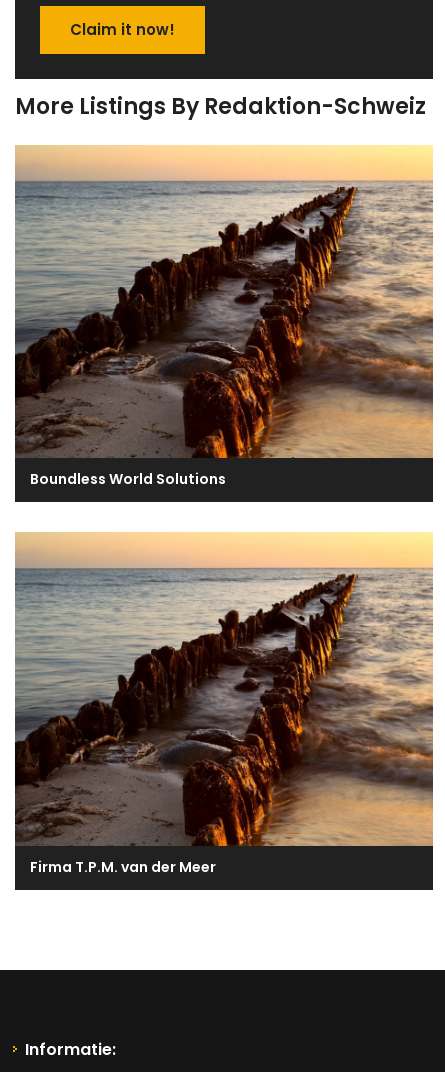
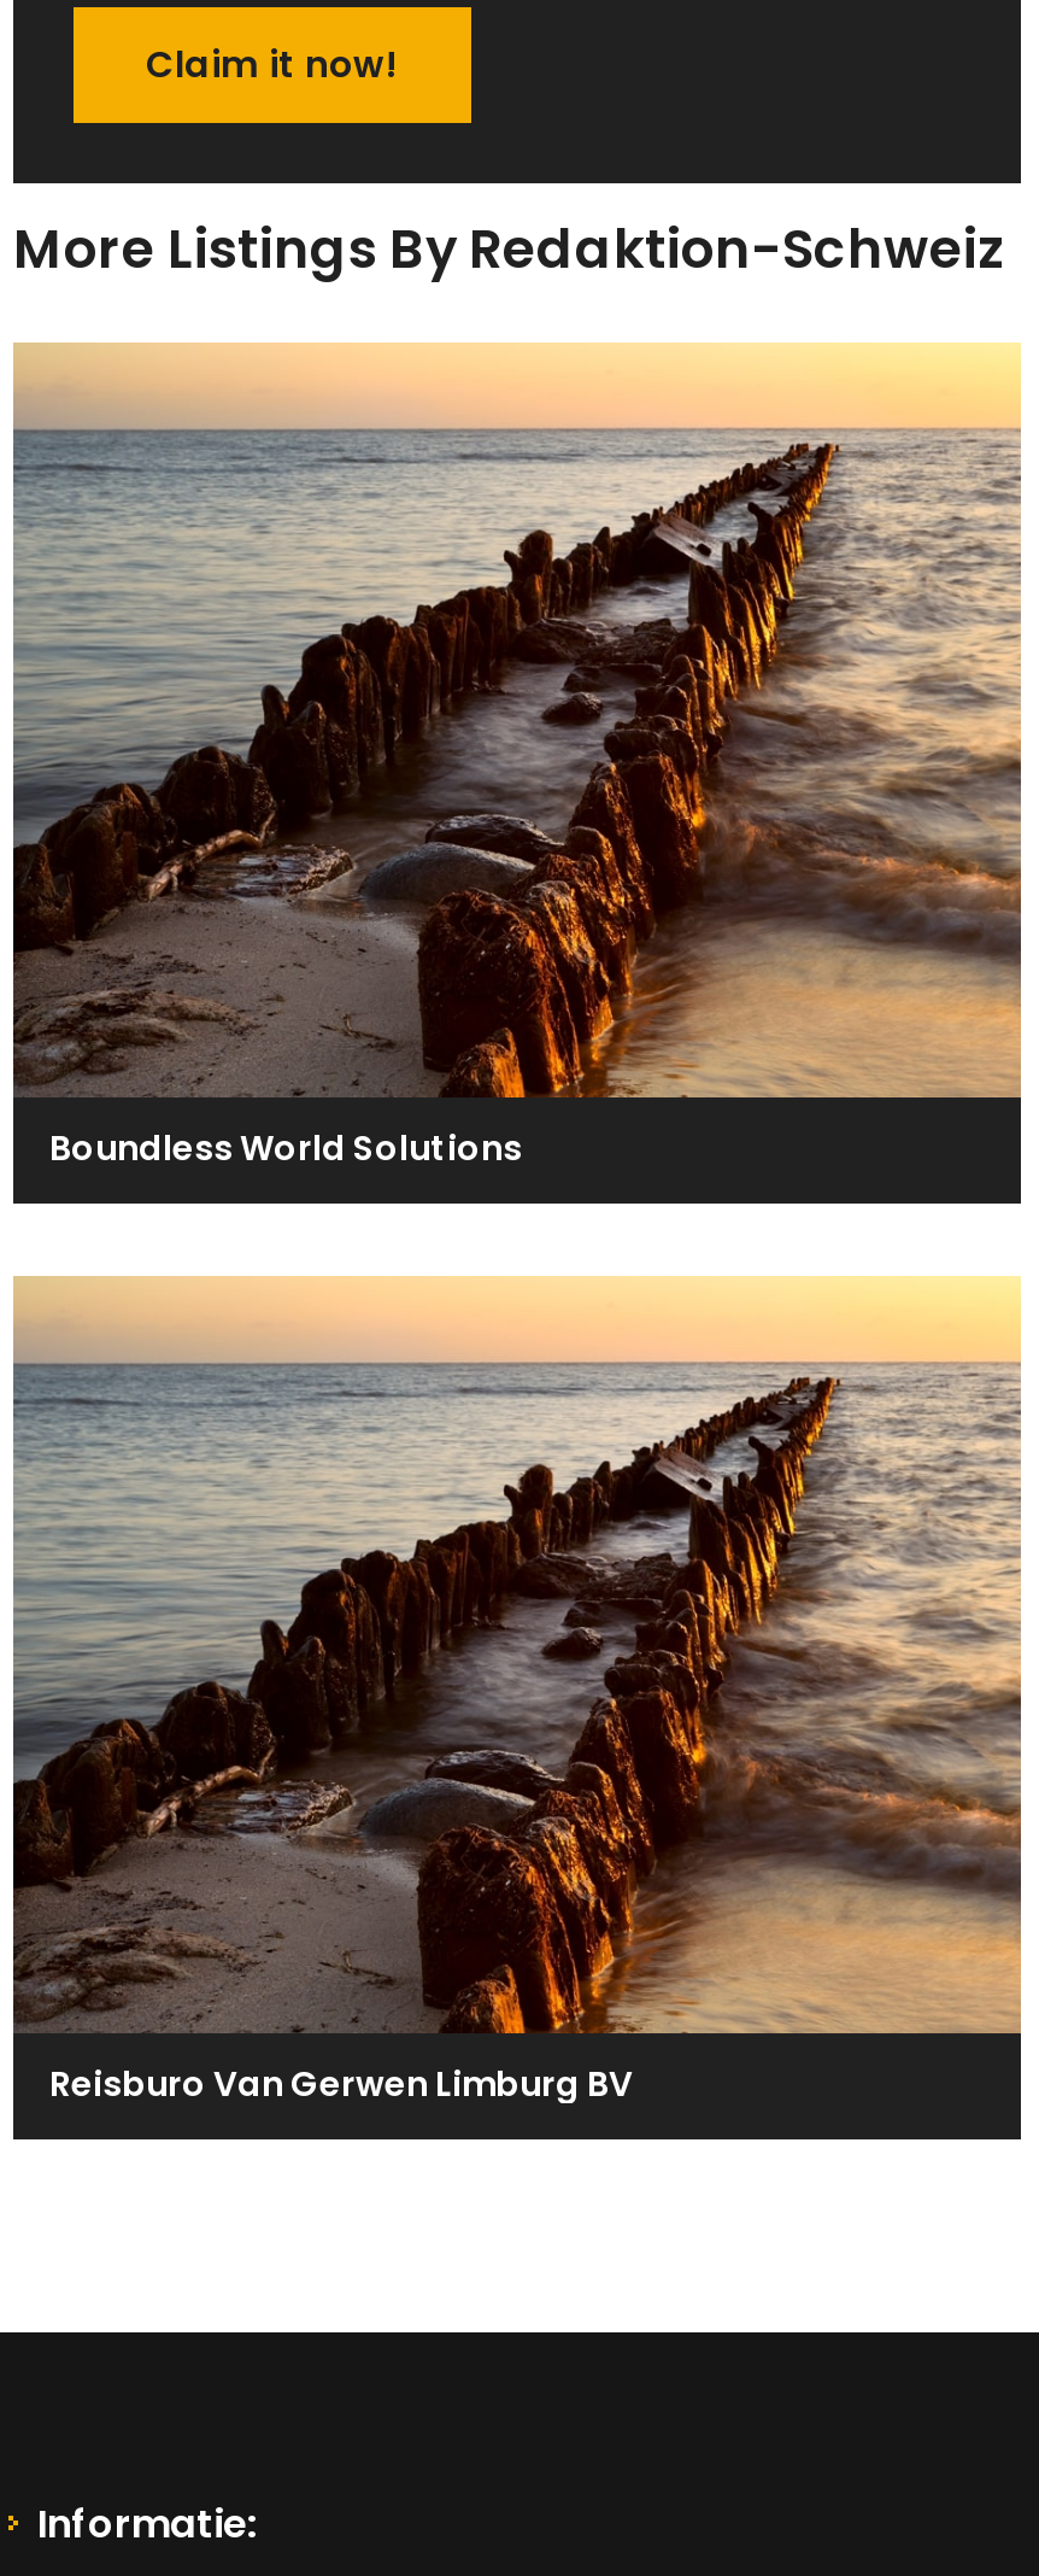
[30,857,216,877] Firma T.P.M. van der Meer -> [49,2059,633,2108] Reisburo Van Gerwen Limburg BV

